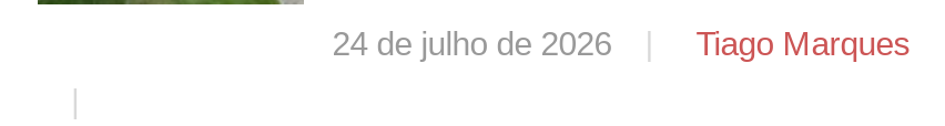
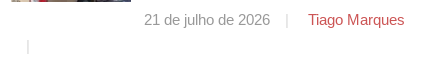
[332,24,612,62] 24 de julho de 2026 -> [144,11,270,28] 21 de julho de 2026

